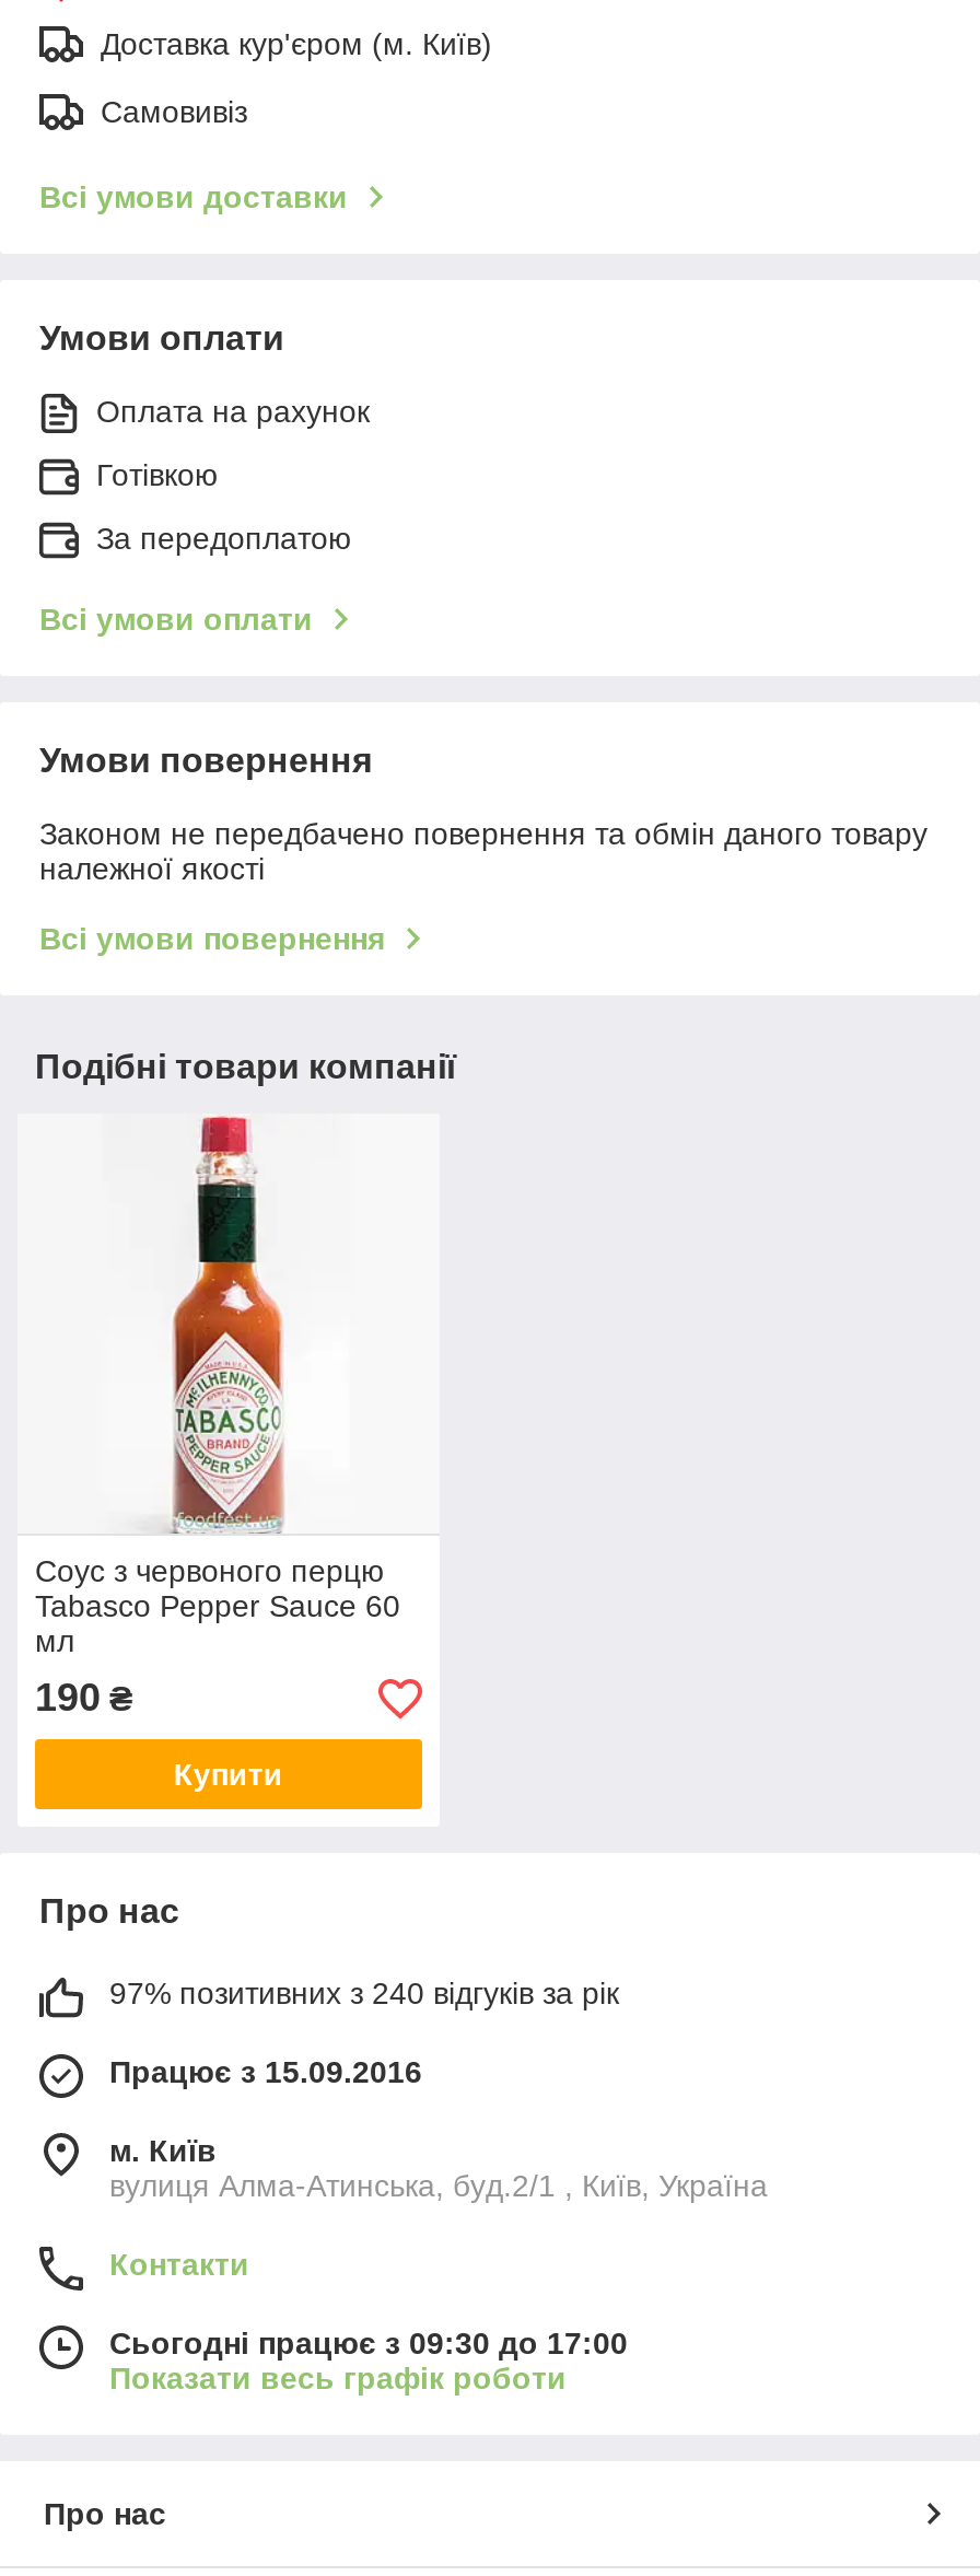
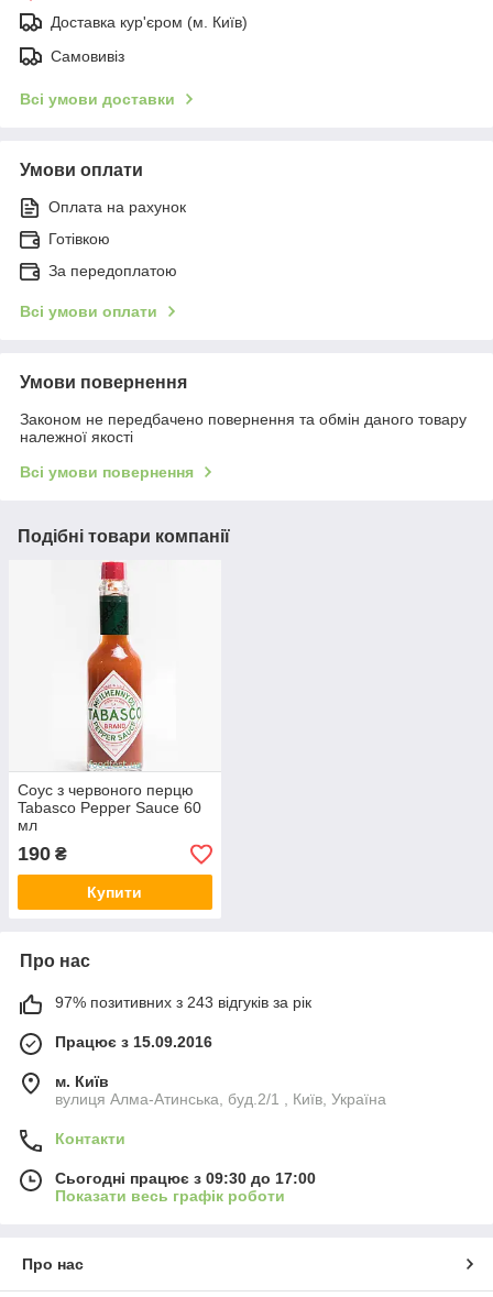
[109,1976,619,2011] 97% позитивних з 240 відгуків за рік -> [55,994,311,1011] 97% позитивних з 243 відгуків за рік

